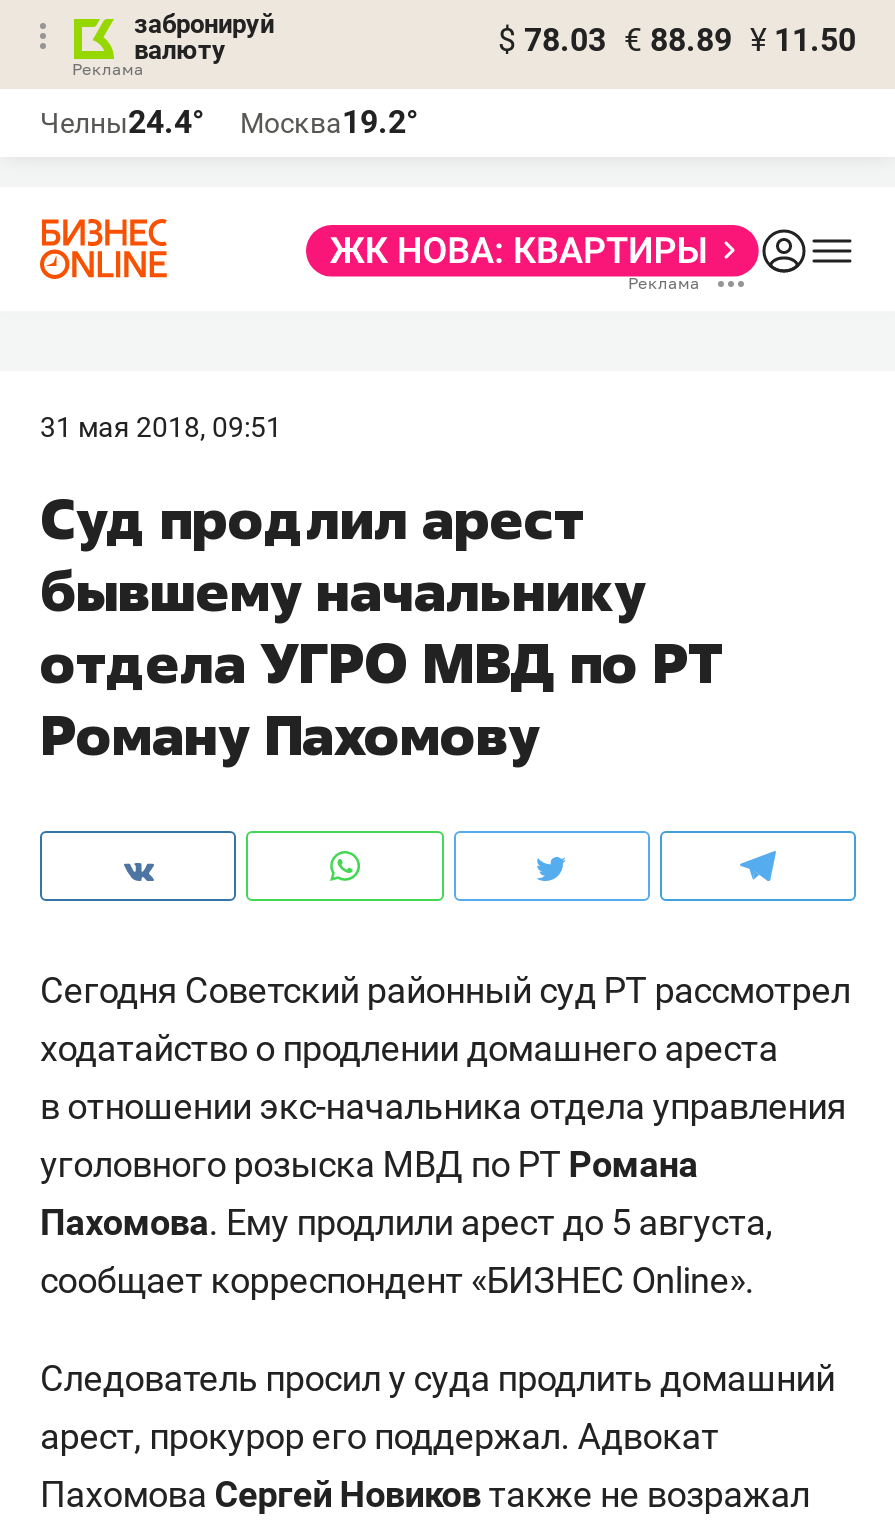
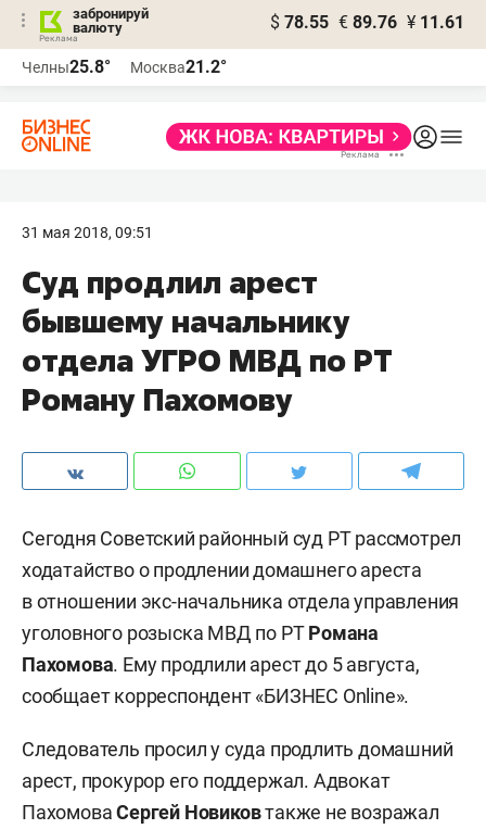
[498,21,856,59] $ 78.03 € 88.89 ¥ 11.50 -> [270,12,464,33] $ 78.55 € 89.76 ¥ 11.61
[40,103,204,141] Челны24.4° -> [22,56,111,77] Челны25.8°
[240,103,418,141] Москва19.2° -> [130,56,227,77] Москва21.2°

